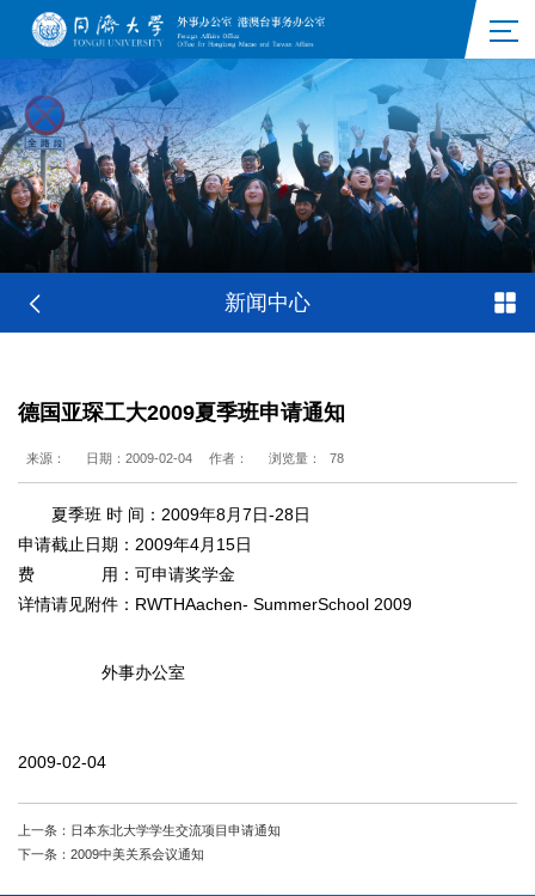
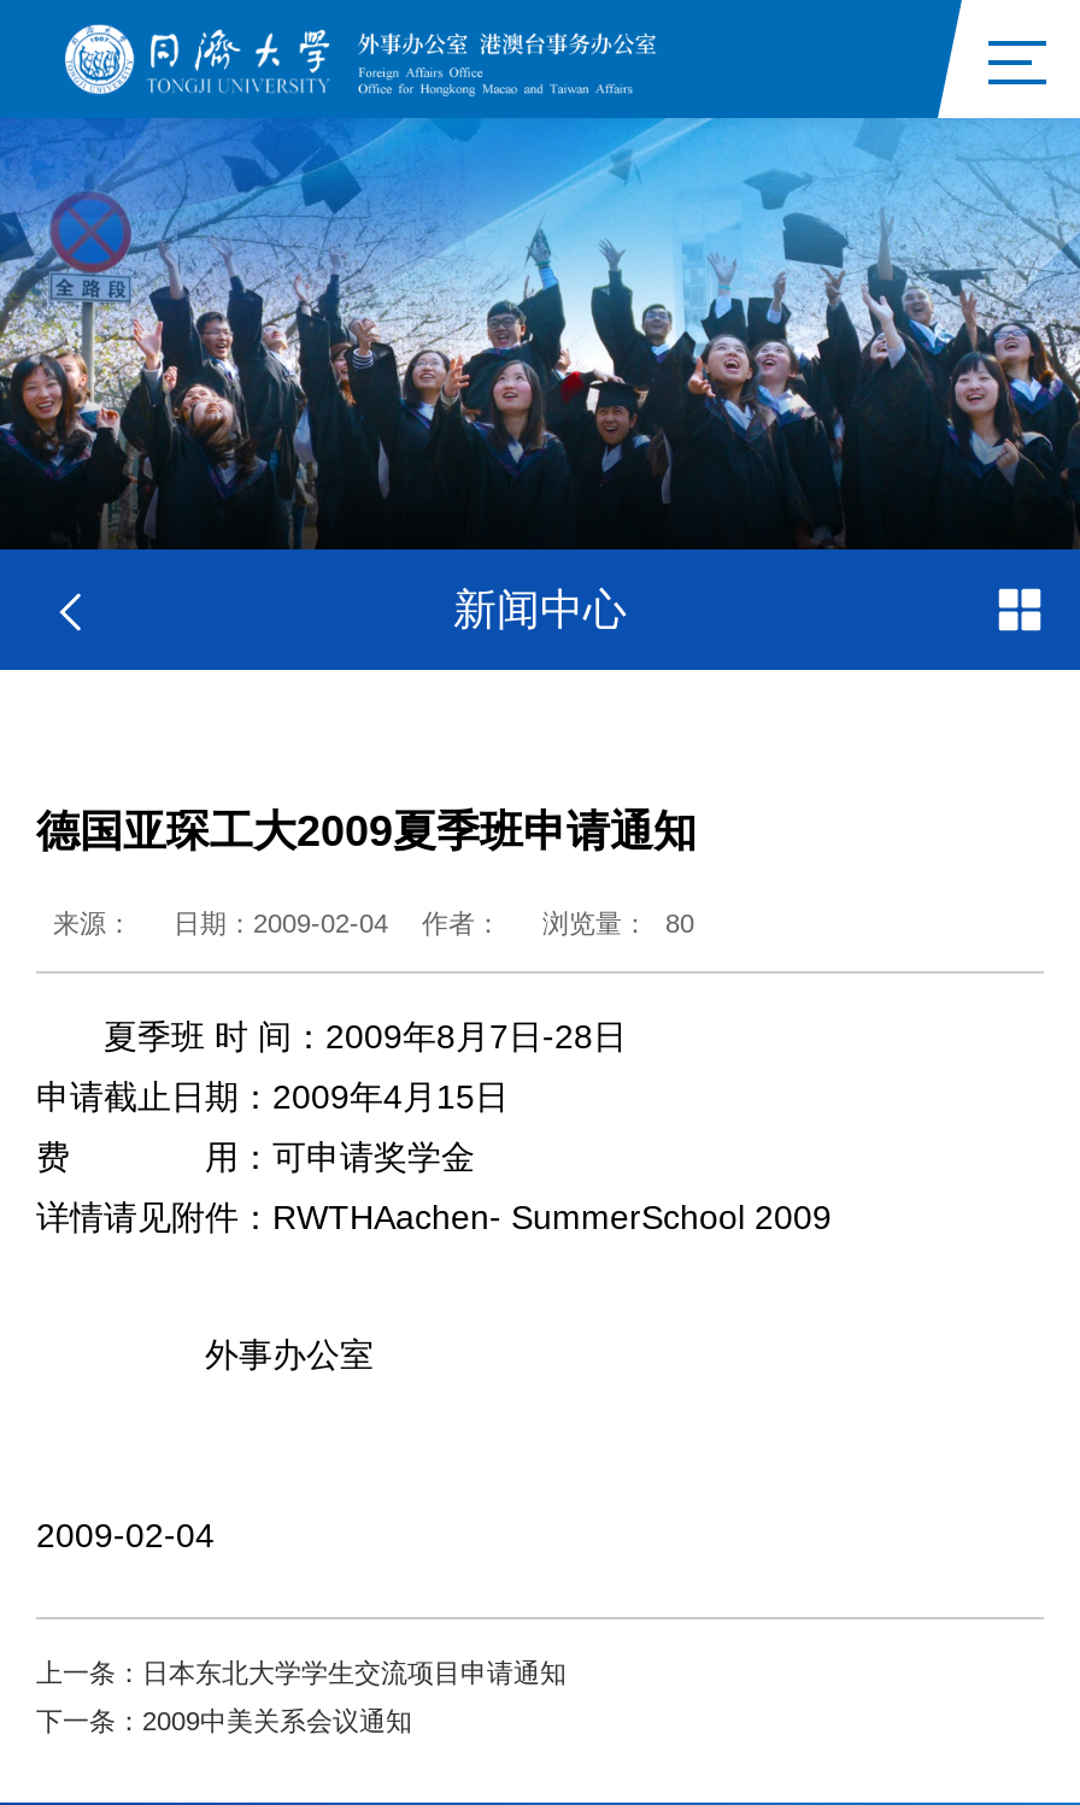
[26,451,344,465] 来源： 日期：2009-02-04 作者： 浏览量： 78 -> [53,908,694,937] 来源： 日期：2009-02-04 作者： 浏览量： 80

